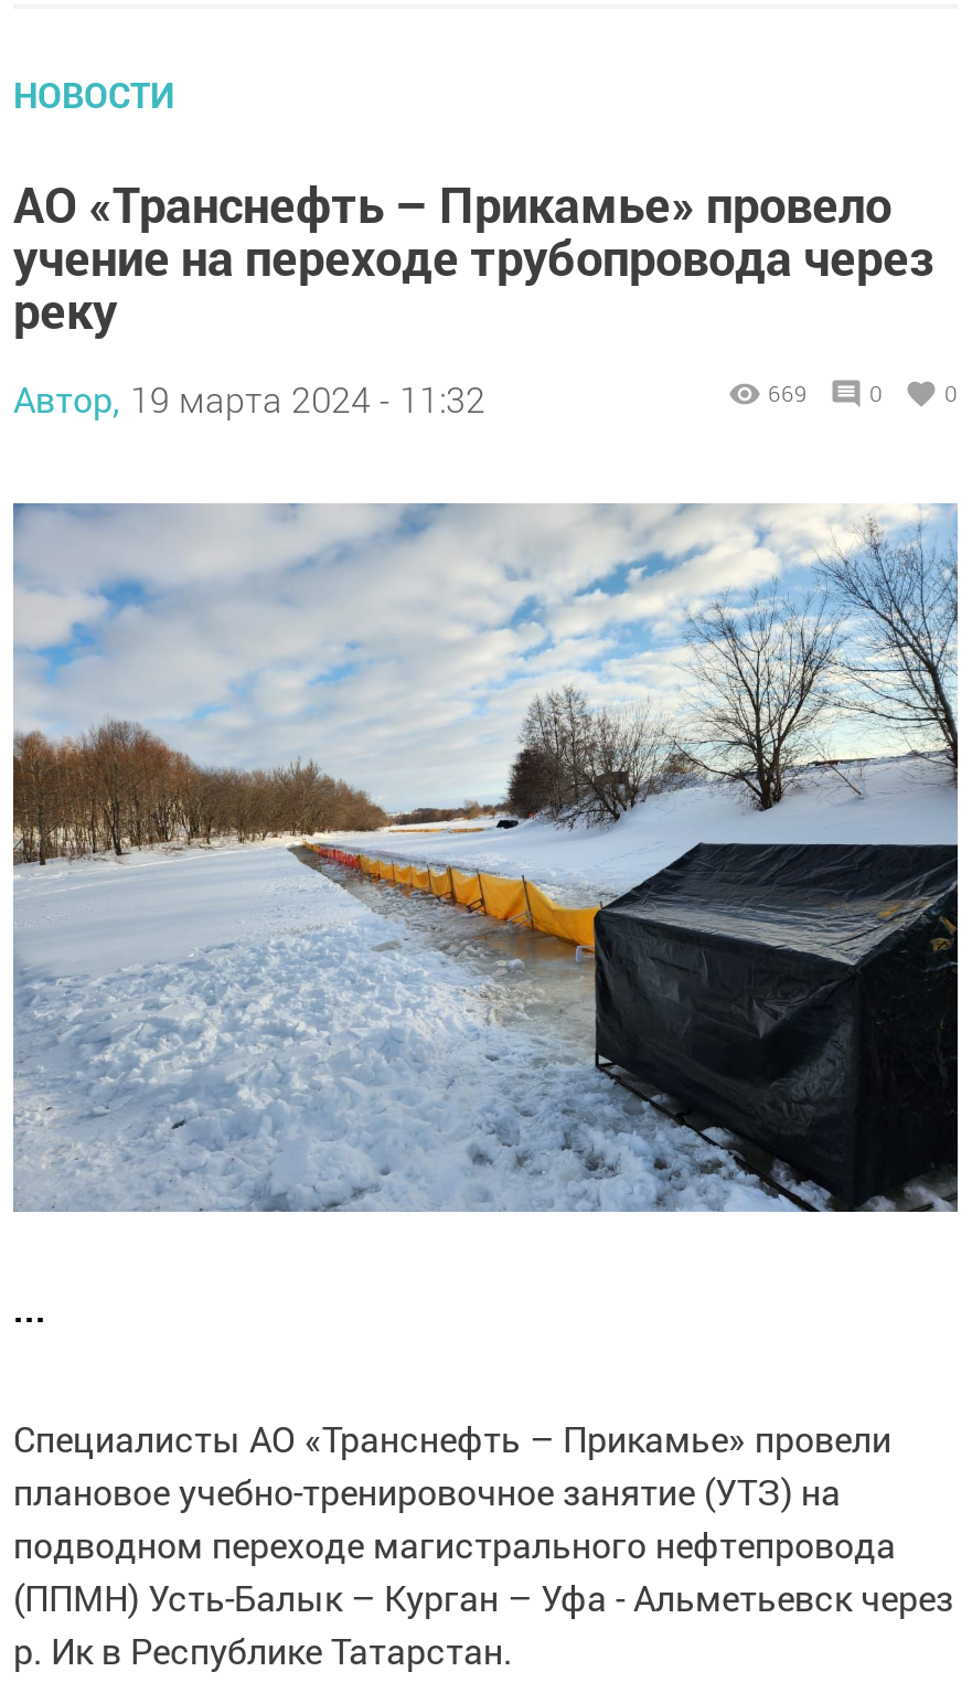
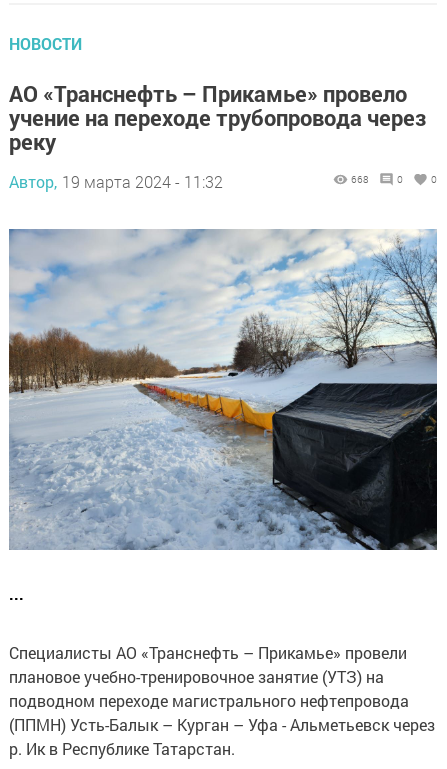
[768,379,808,408] 669 -> [351,173,369,186] 668

